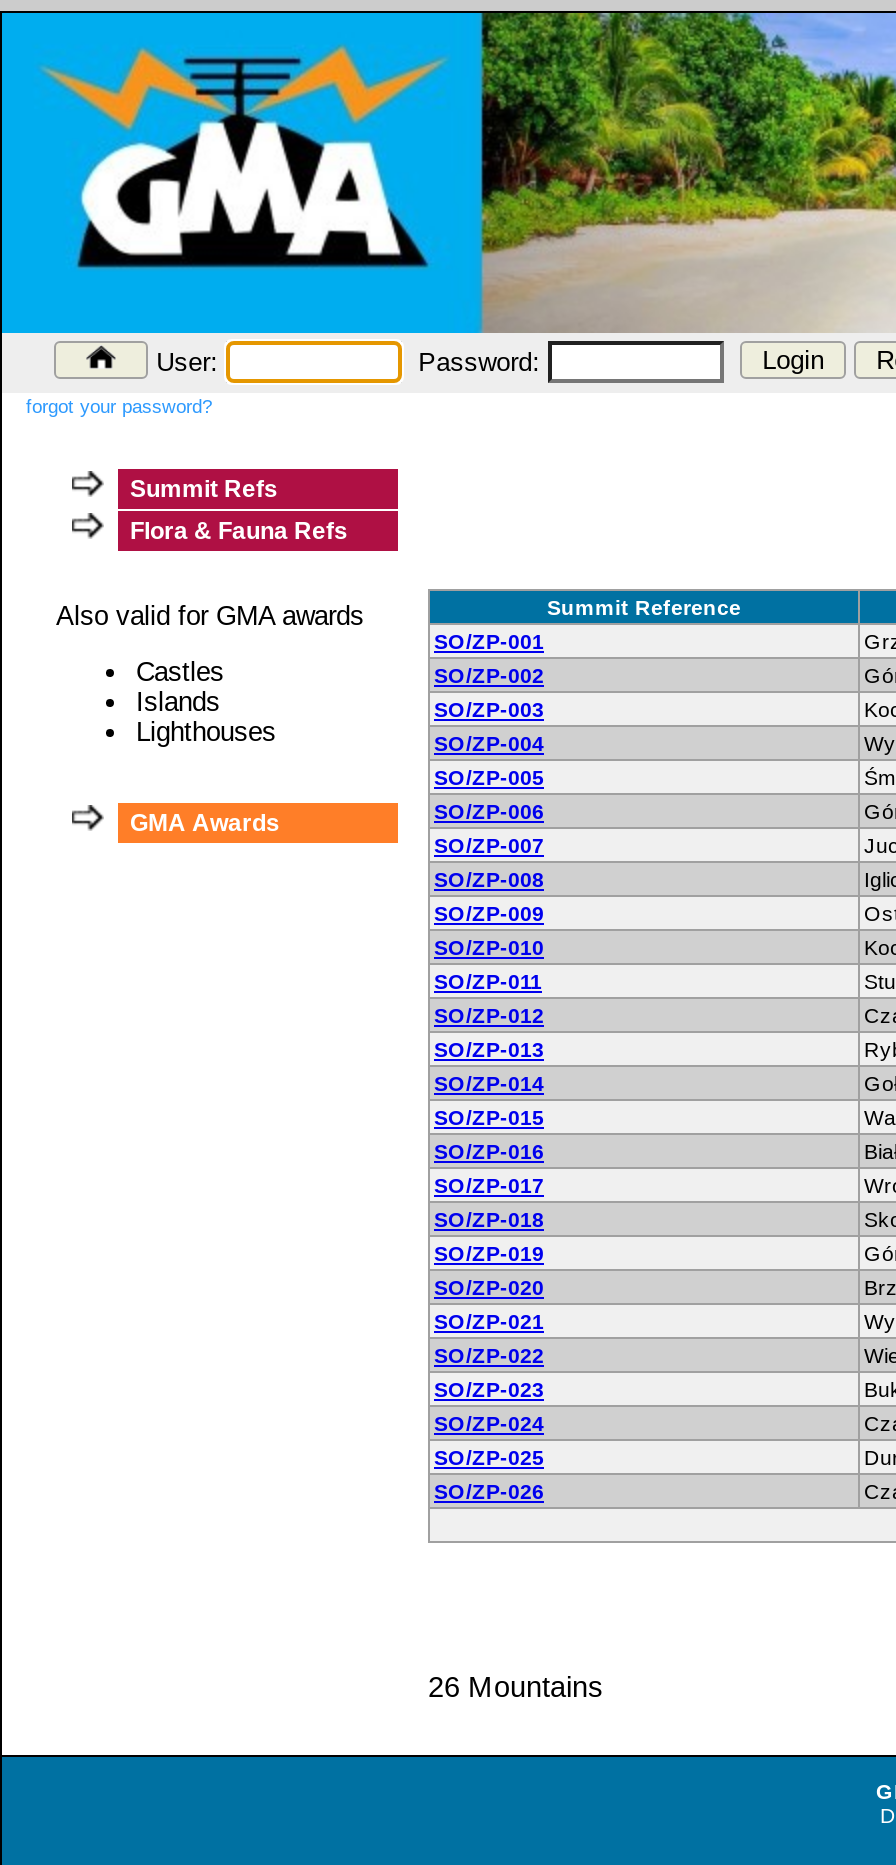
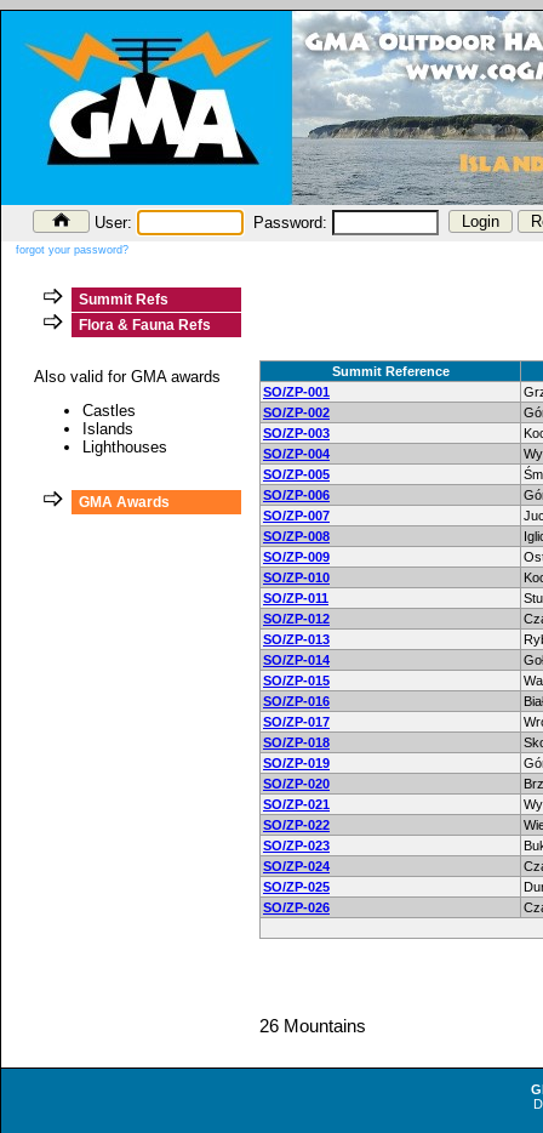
[480,11,890,333] [image] -> [291,10,539,205] [image]

